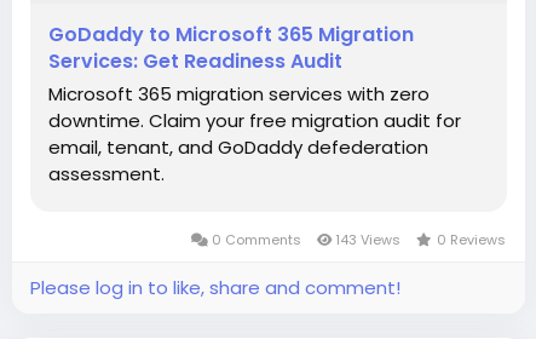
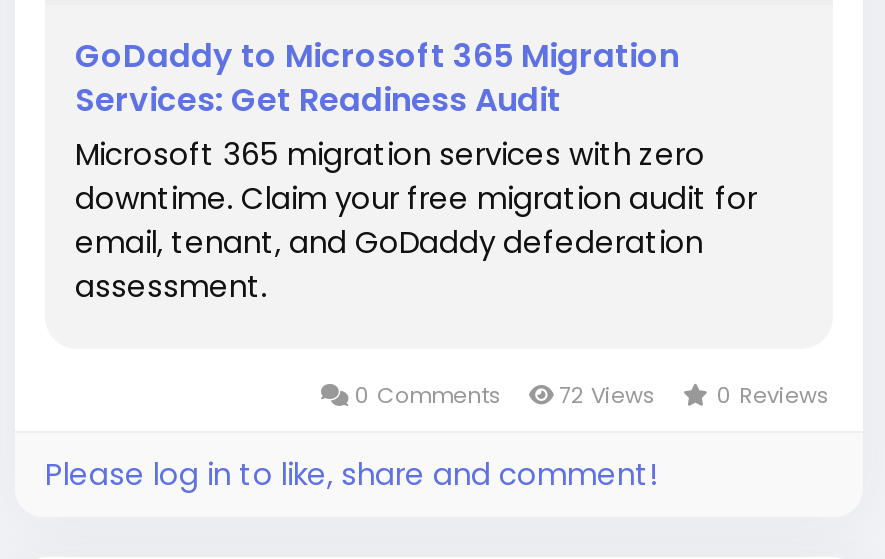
[208,230,506,249] 0 Comments 143 Views 0 Reviews -> [349,379,831,411] 0 Comments 72 Views 0 Reviews

